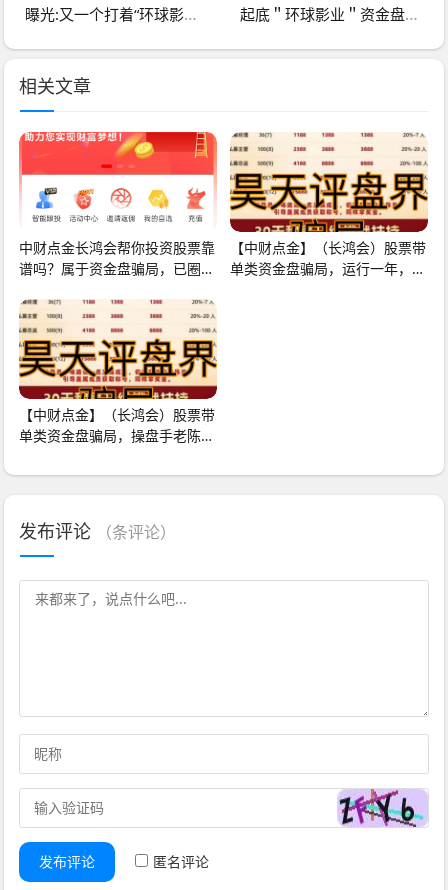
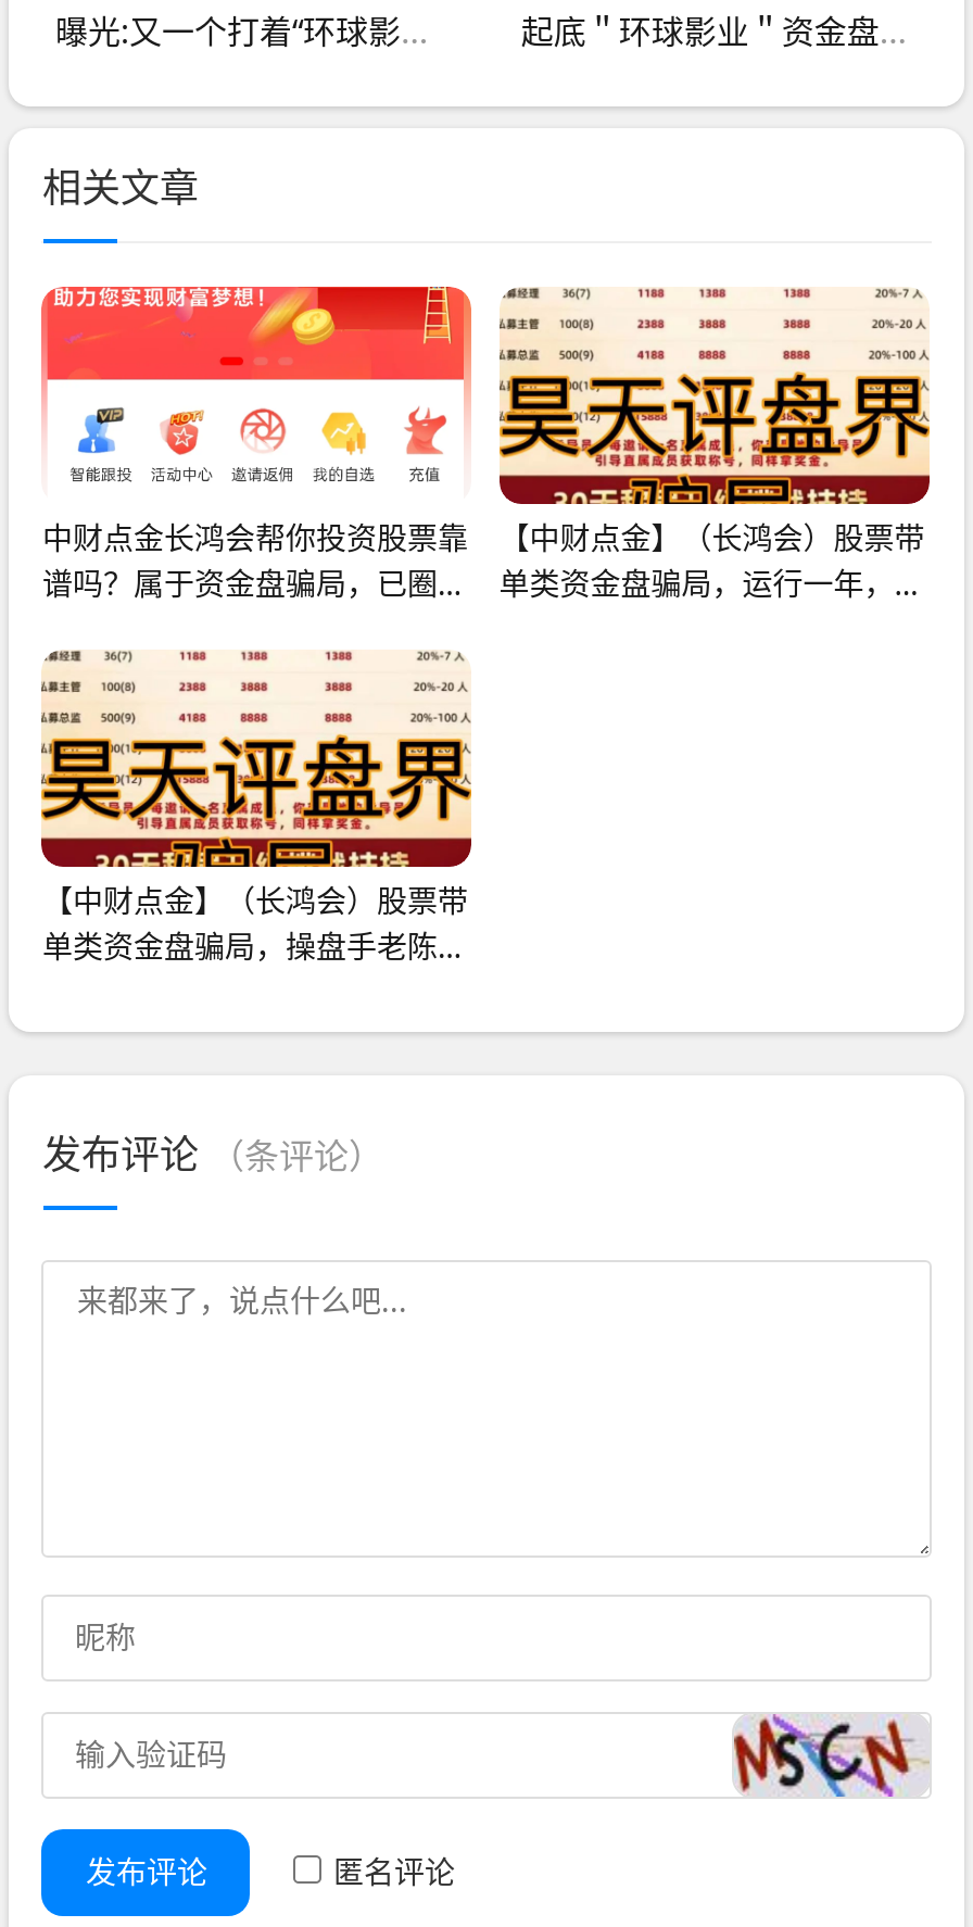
[338,789,427,828] [image] -> [732,1714,930,1797] [image]

